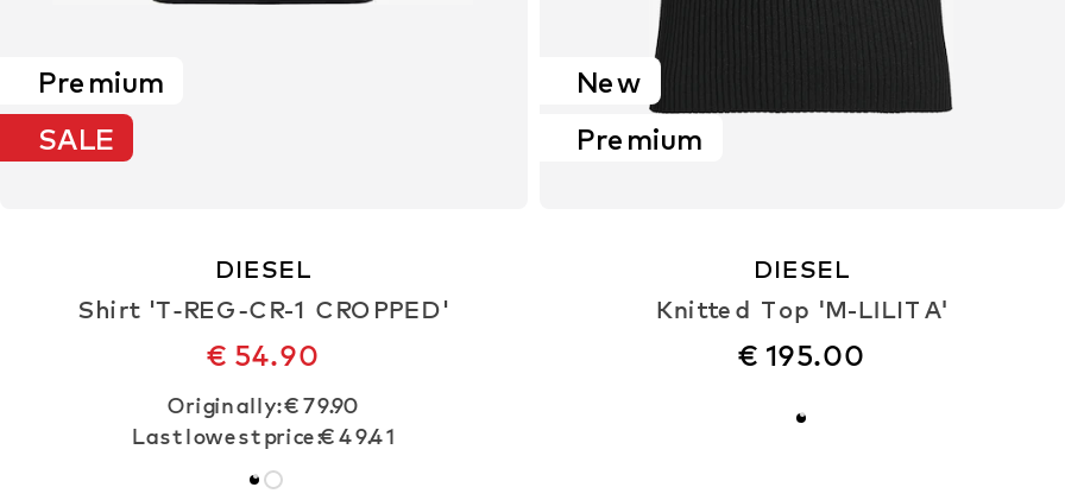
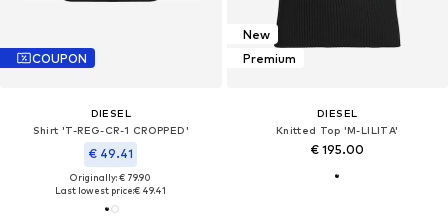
[38,63,164,156] Premium | SALE -> [32,51,87,66] COUPON
[206,338,320,373] € 54.90 -> [88,146,133,161] € 49.41

